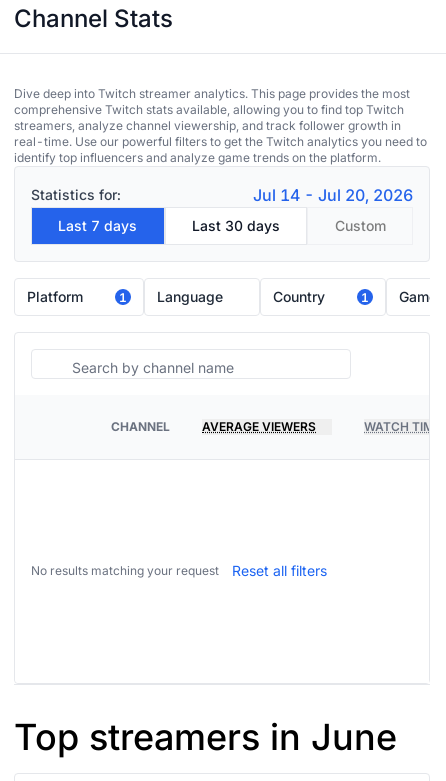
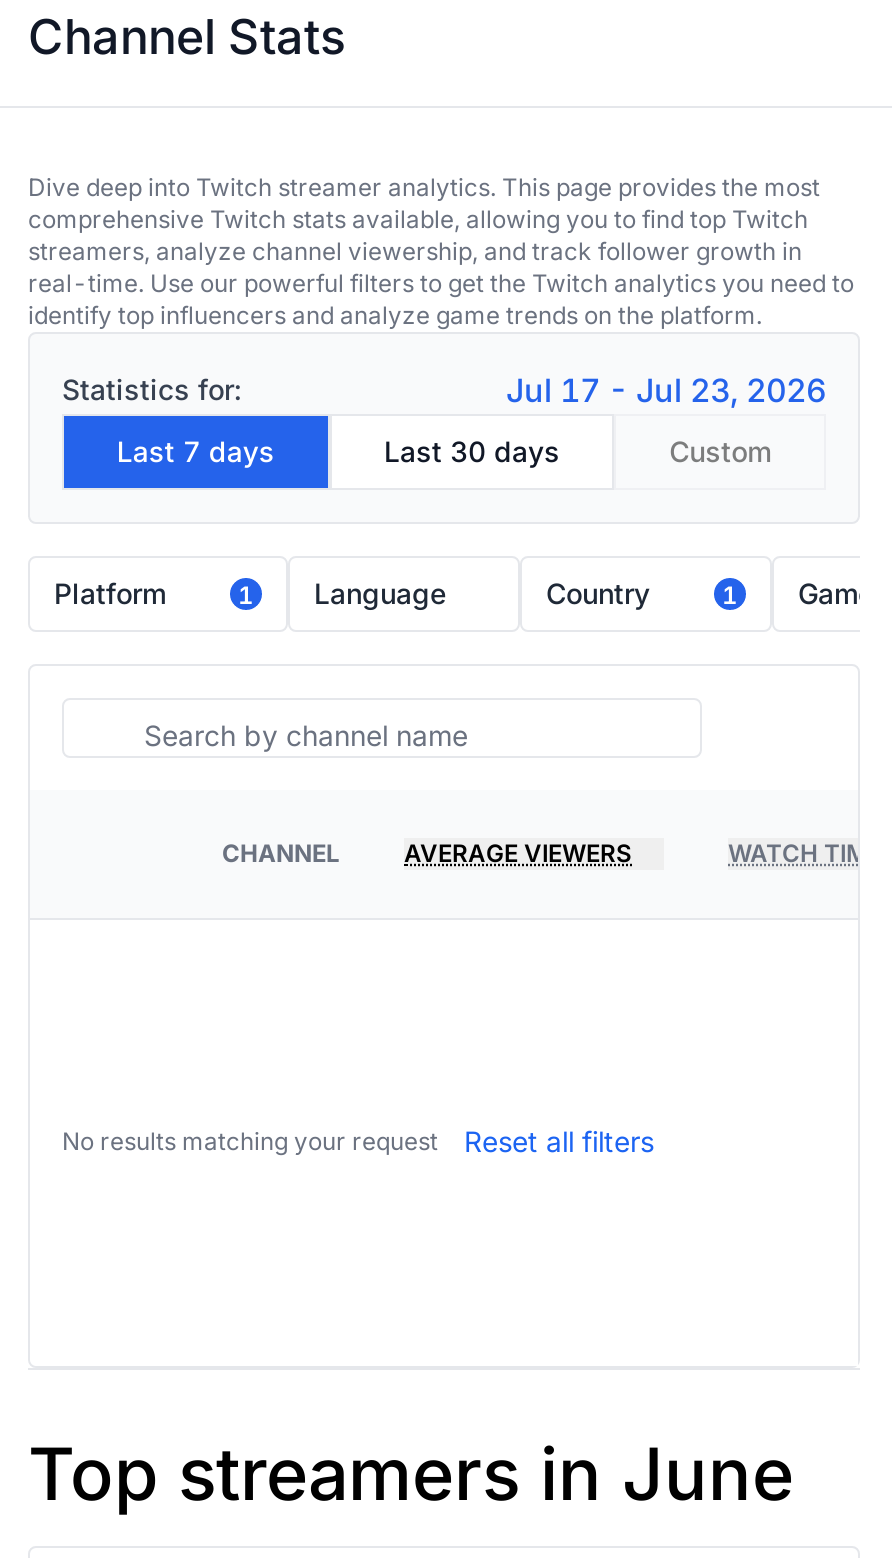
[253,185,413,205] Jul 14 - Jul 20, 2026 -> [506,370,826,410] Jul 17 - Jul 23, 2026

